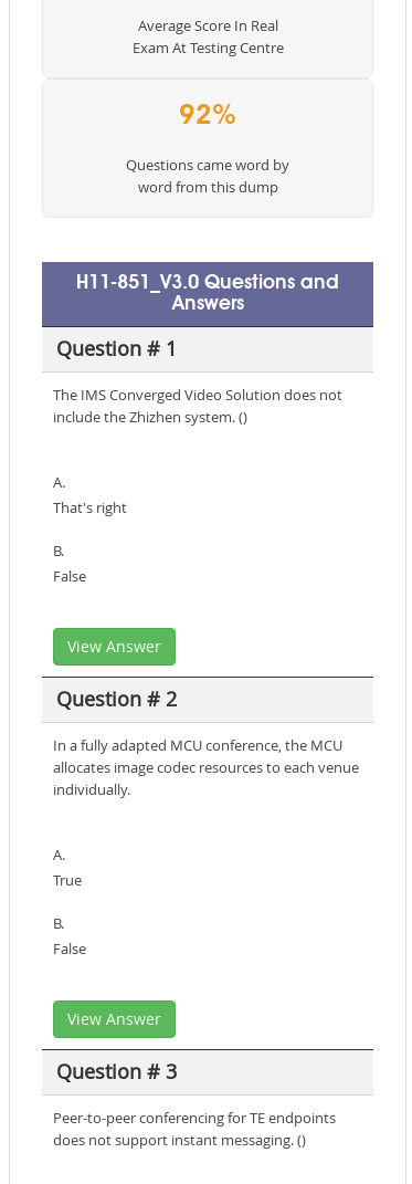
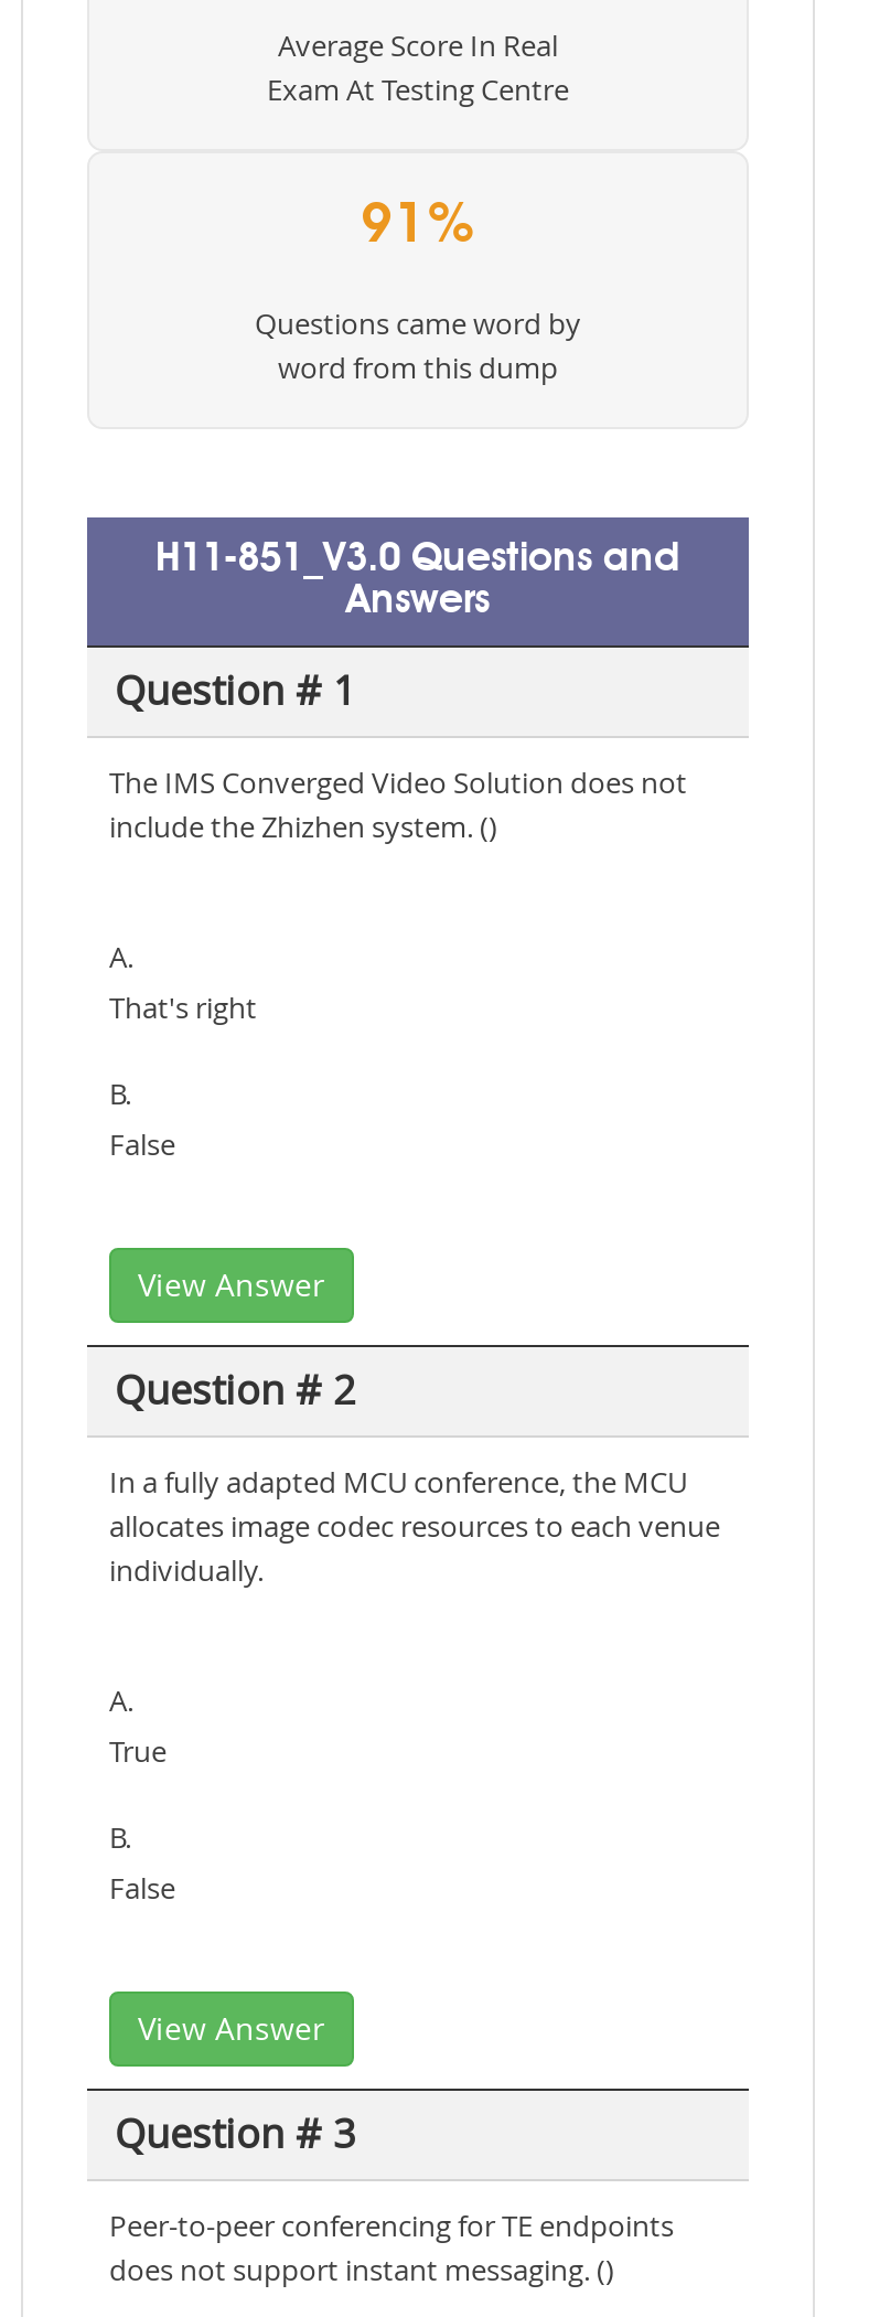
[179,102,236,130] 92% -> [361,199,475,254] 91%

